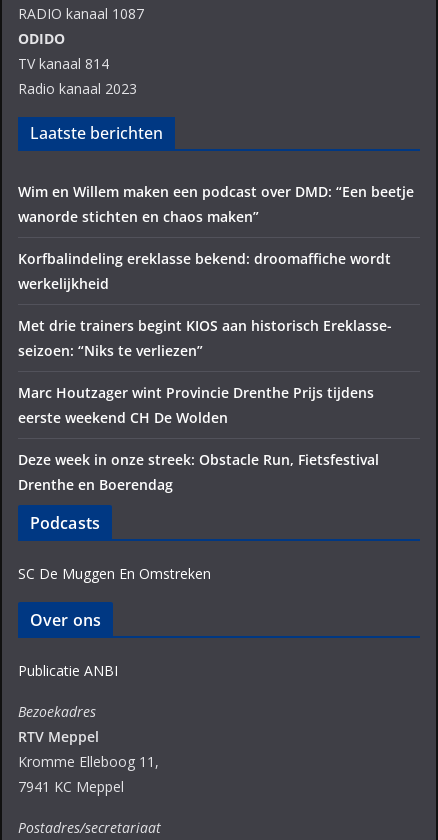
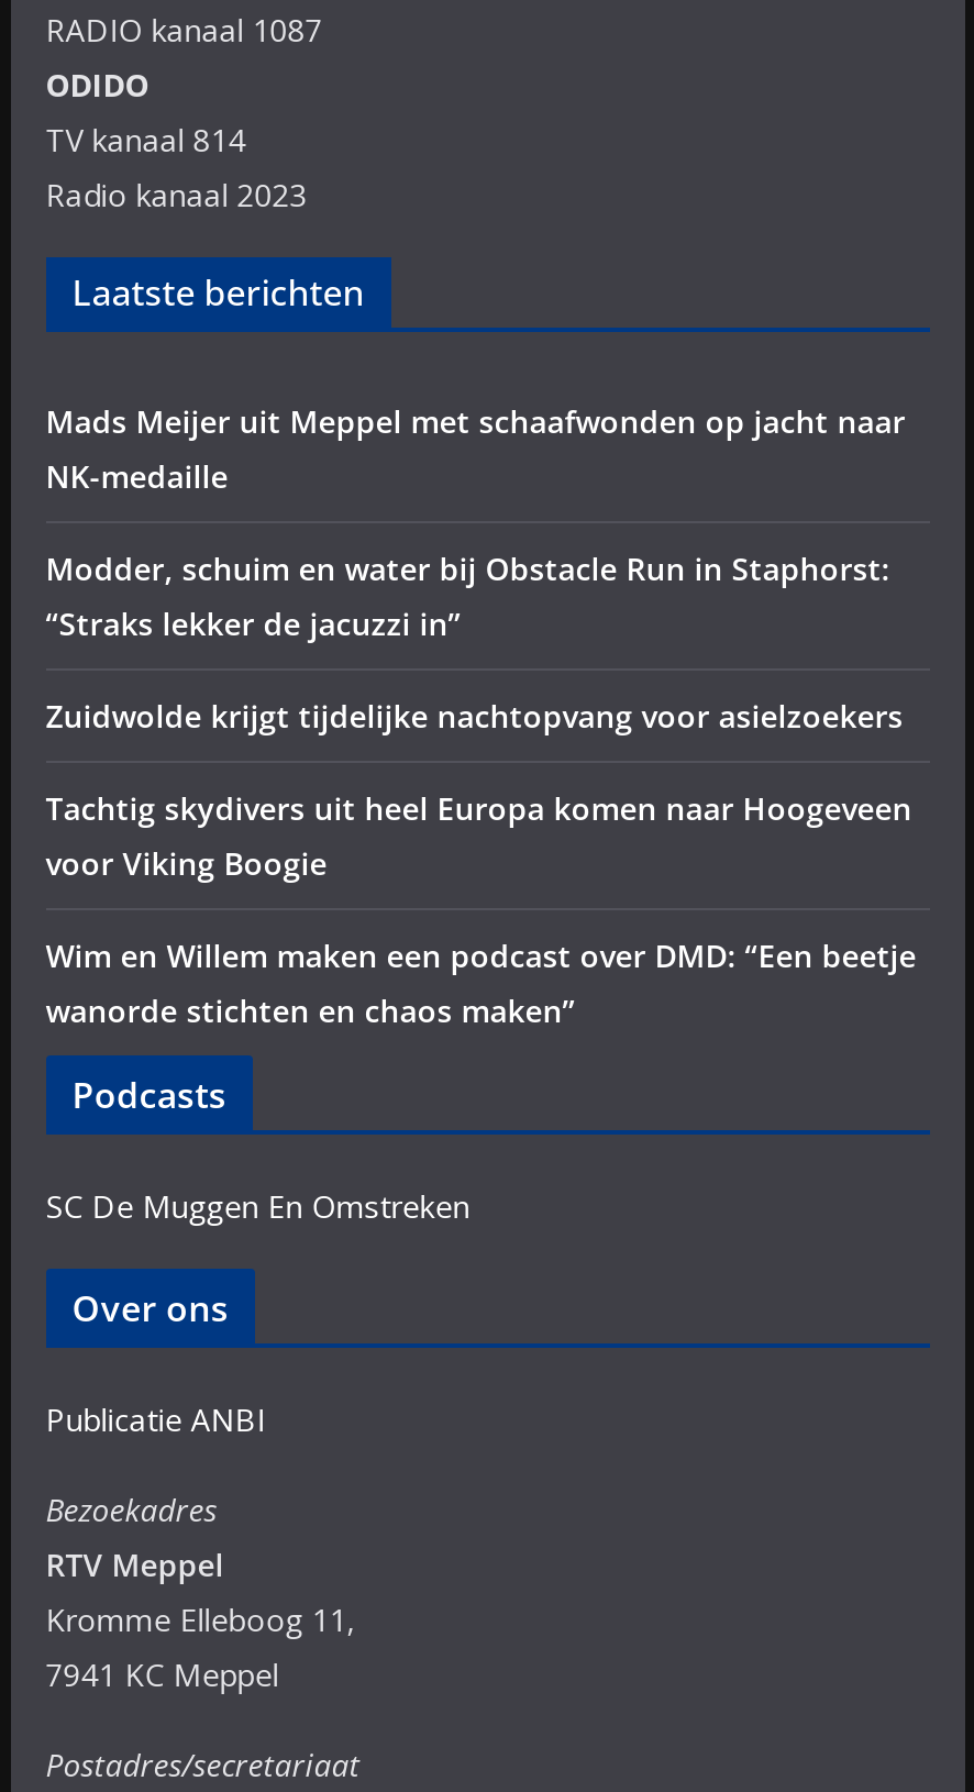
none -> [46,400,912,884] Mads Meijer uit Meppel met schaafwonden op jacht naar | NK-medaille | Modder, schuim en water bij Obstacle Run in Staphorst: | “Straks lekker de jacuzzi in” | Zuidwolde krijgt tijdelijke nachtopvang voor asielzoekers | Tachtig skydivers uit heel Europa komen naar Hoogeveen | voor Viking Boogie
moved [18,182,414,226] -> [46,934,916,1031]: Wim en Willem maken een podcast over DMD: “Een beetje | wanorde stichten en chaos maken”
[18,249,392,494] Korfbalindeling ereklasse bekend: droomaffiche wordt | werkelijkheid | Met drie trainers begint KIOS aan historisch Ereklasse- | seizoen: “Niks te verliezen” | Marc Houtzager wint Provincie Drenthe Prijs tijdens | eerste weekend CH De Wolden | Deze week in onze streek: Obstacle Run, Fietsfestival | Drenthe en Boerendag -> none

